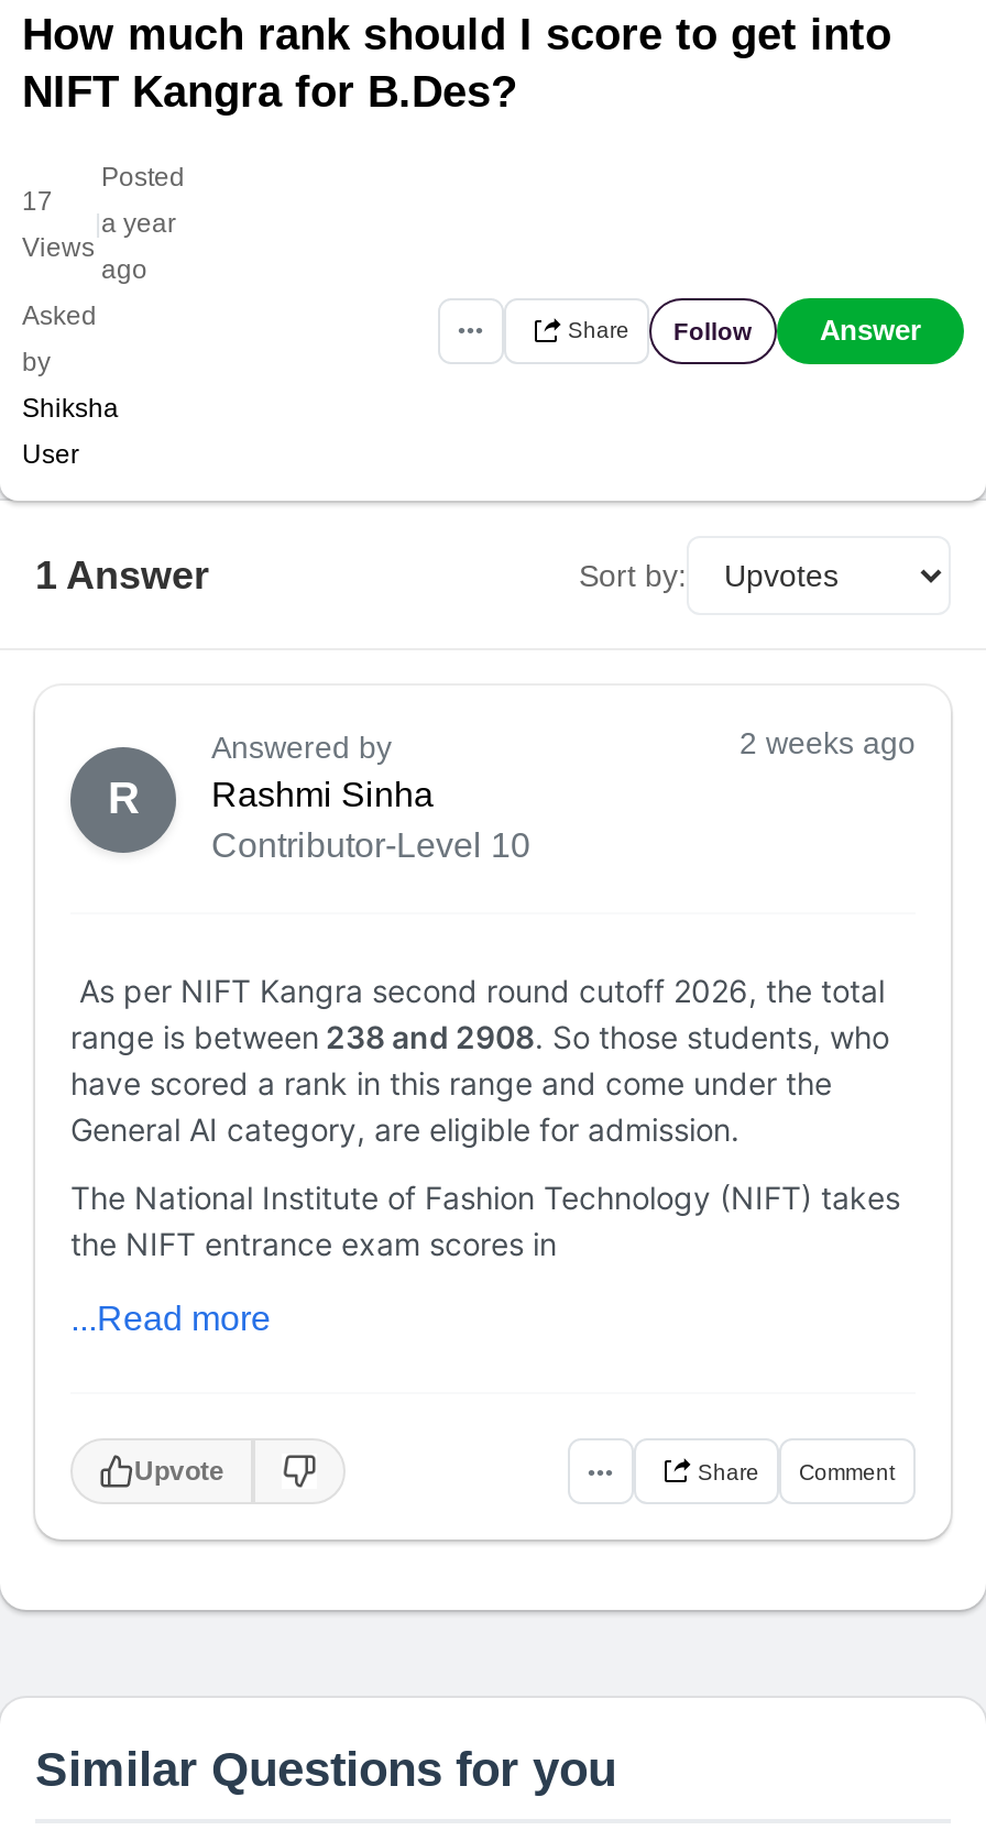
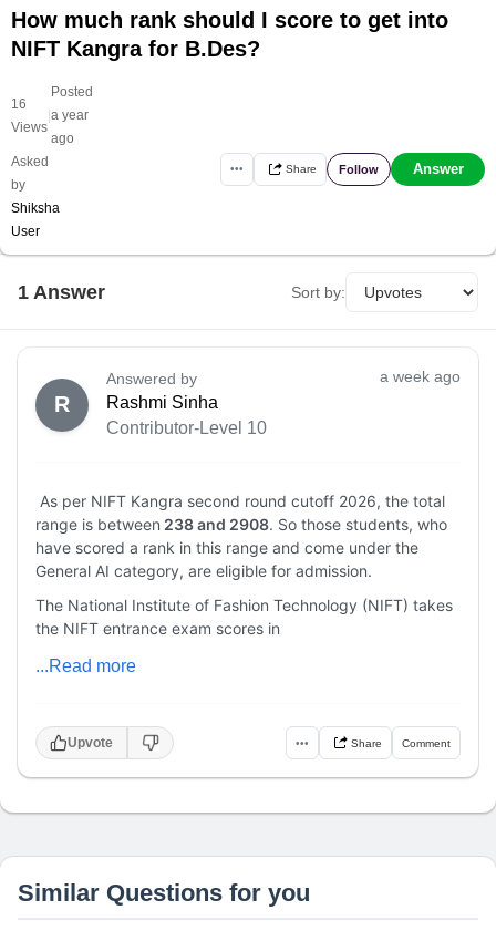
[22,185,53,216] 17 -> [11,96,27,111] 16
[739,725,916,760] 2 weeks ago -> [380,368,461,385] a week ago

